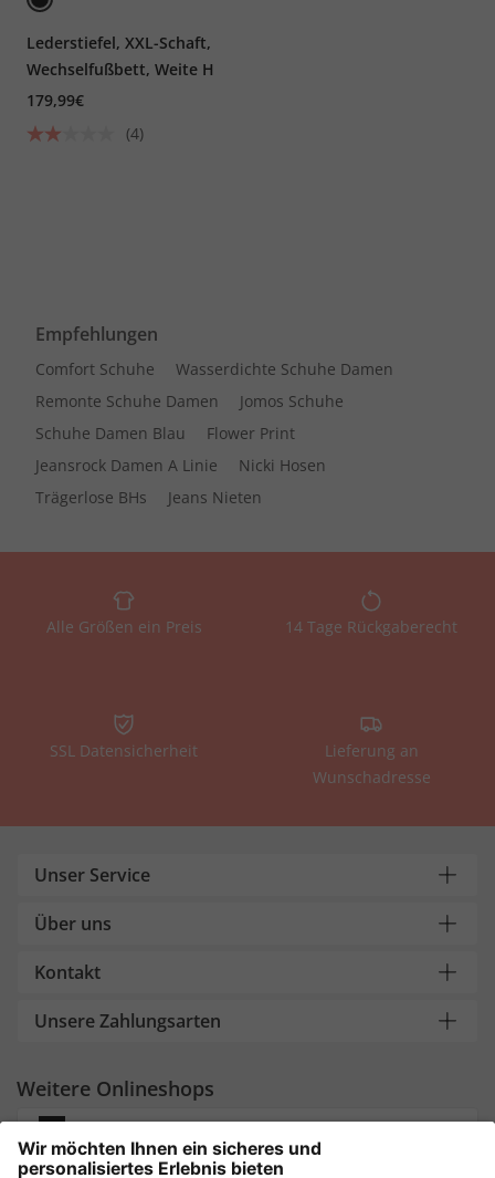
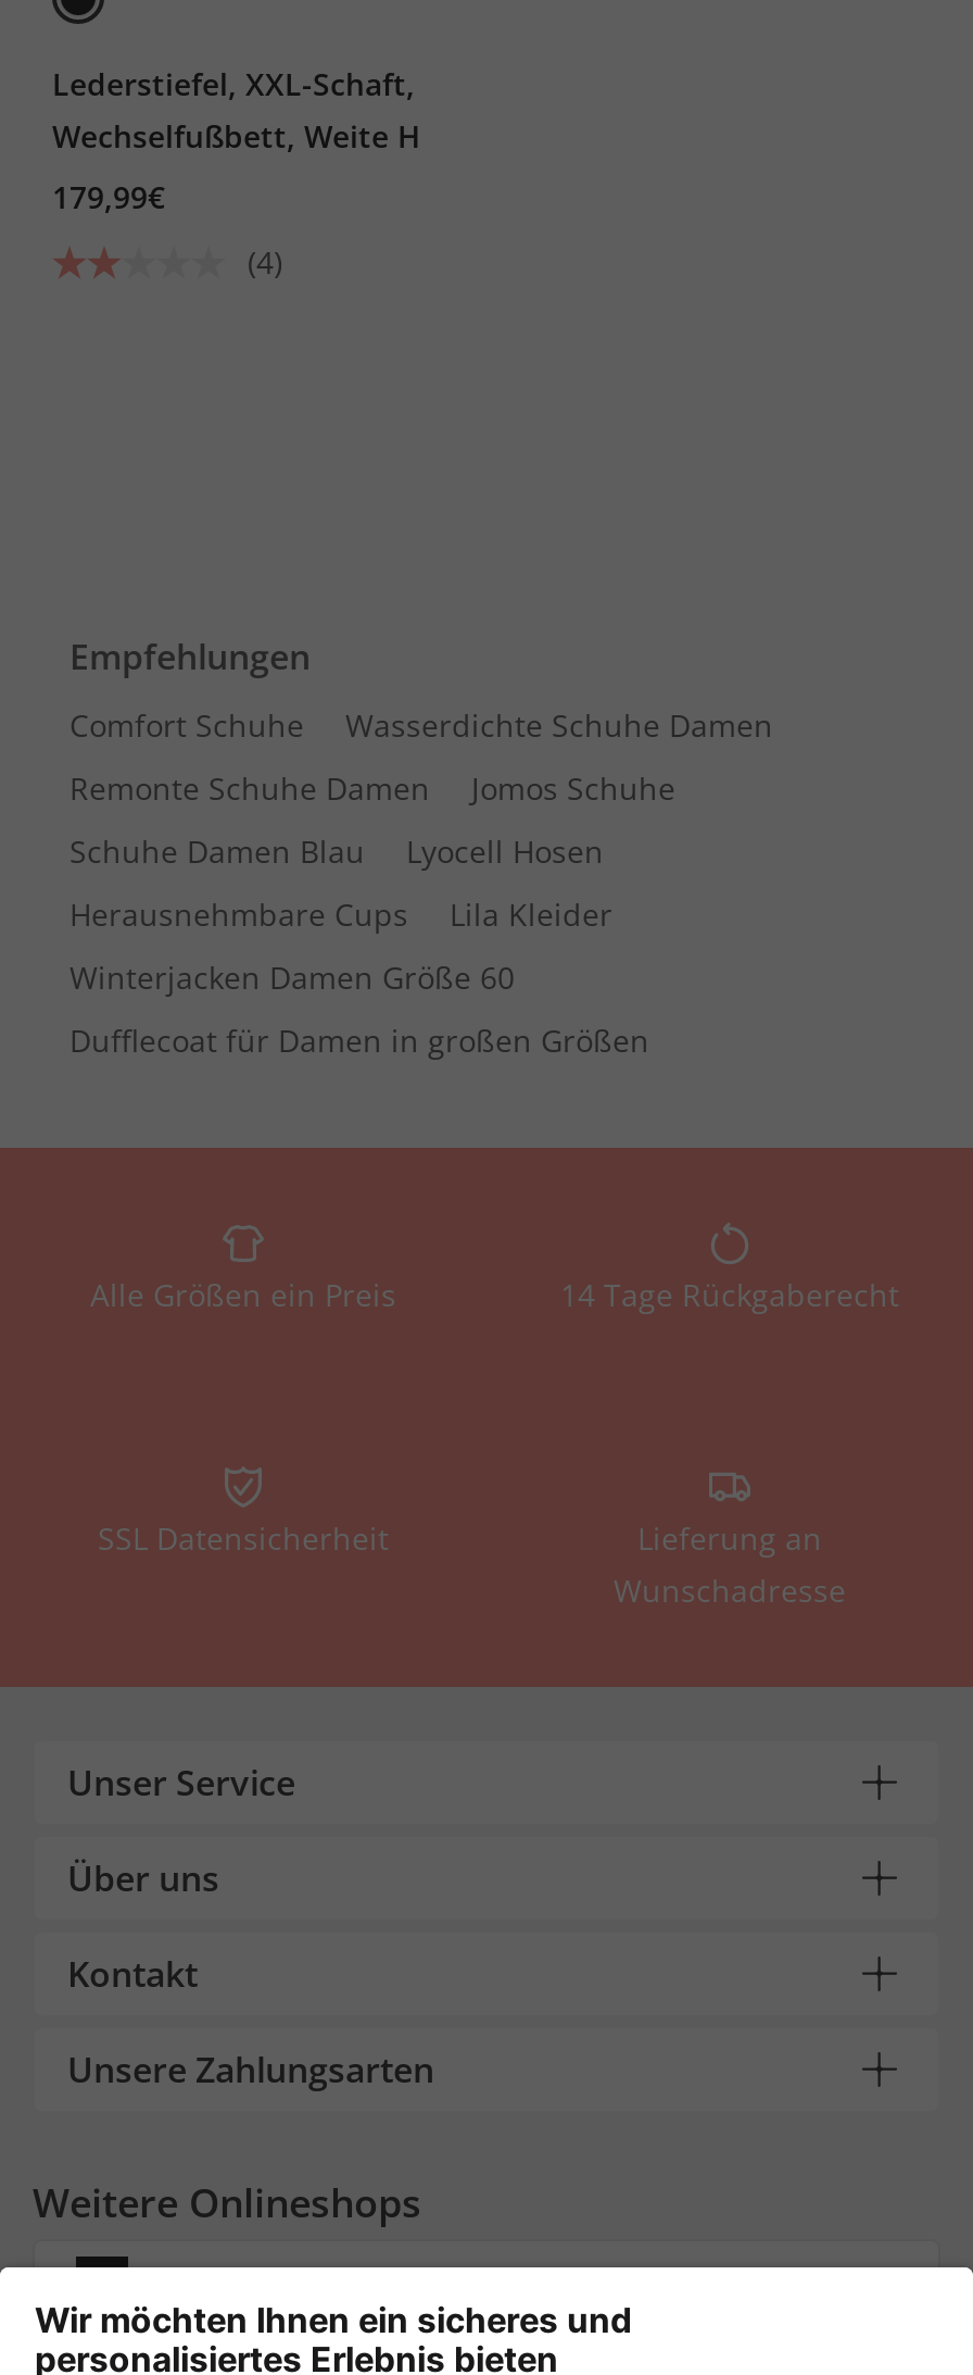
[35,423,326,508] Flower Print | Jeansrock Damen A Linie | Nicki Hosen | Trägerlose BHs | Jeans Nieten -> [69,830,649,1061] Lyocell Hosen | Herausnehmbare Cups | Lila Kleider | Winterjacken Damen Größe 60 | Dufflecoat für Damen in großen Größen

